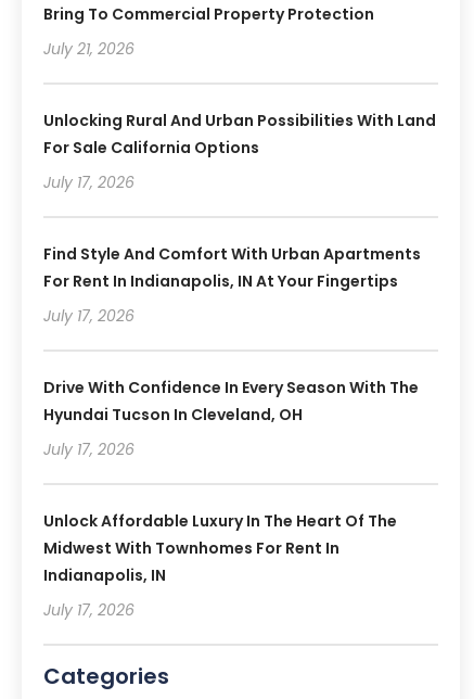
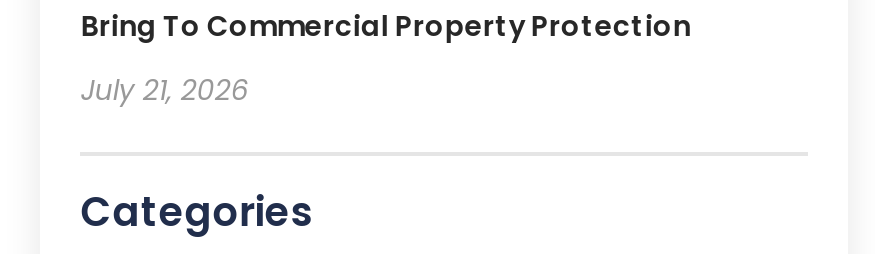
[44,110,436,621] Unlocking Rural And Urban Possibilities With Land | For Sale California Options | July 17, 2026 | Find Style And Comfort With Urban Apartments | For Rent In Indianapolis, IN At Your Fingertips | July 17, 2026 | Drive With Confidence In Every Season With The | Hyundai Tucson In Cleveland, OH | July 17, 2026 | Unlock Affordable Luxury In The Heart Of The | Midwest With Townhomes For Rent In | Indianapolis, IN | July 17, 2026 -> none

